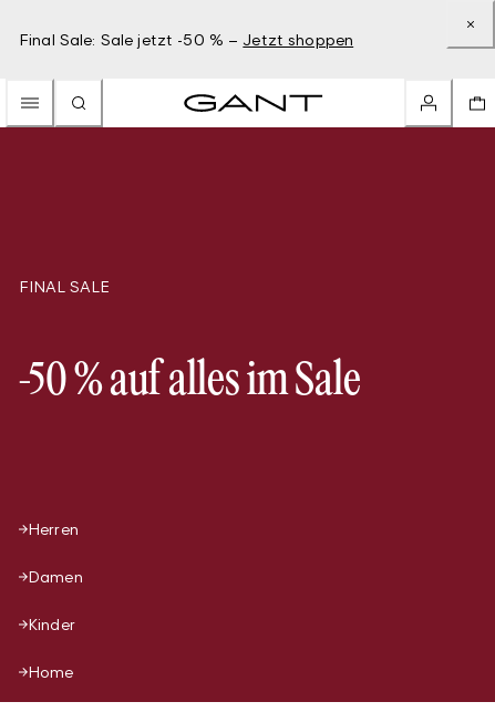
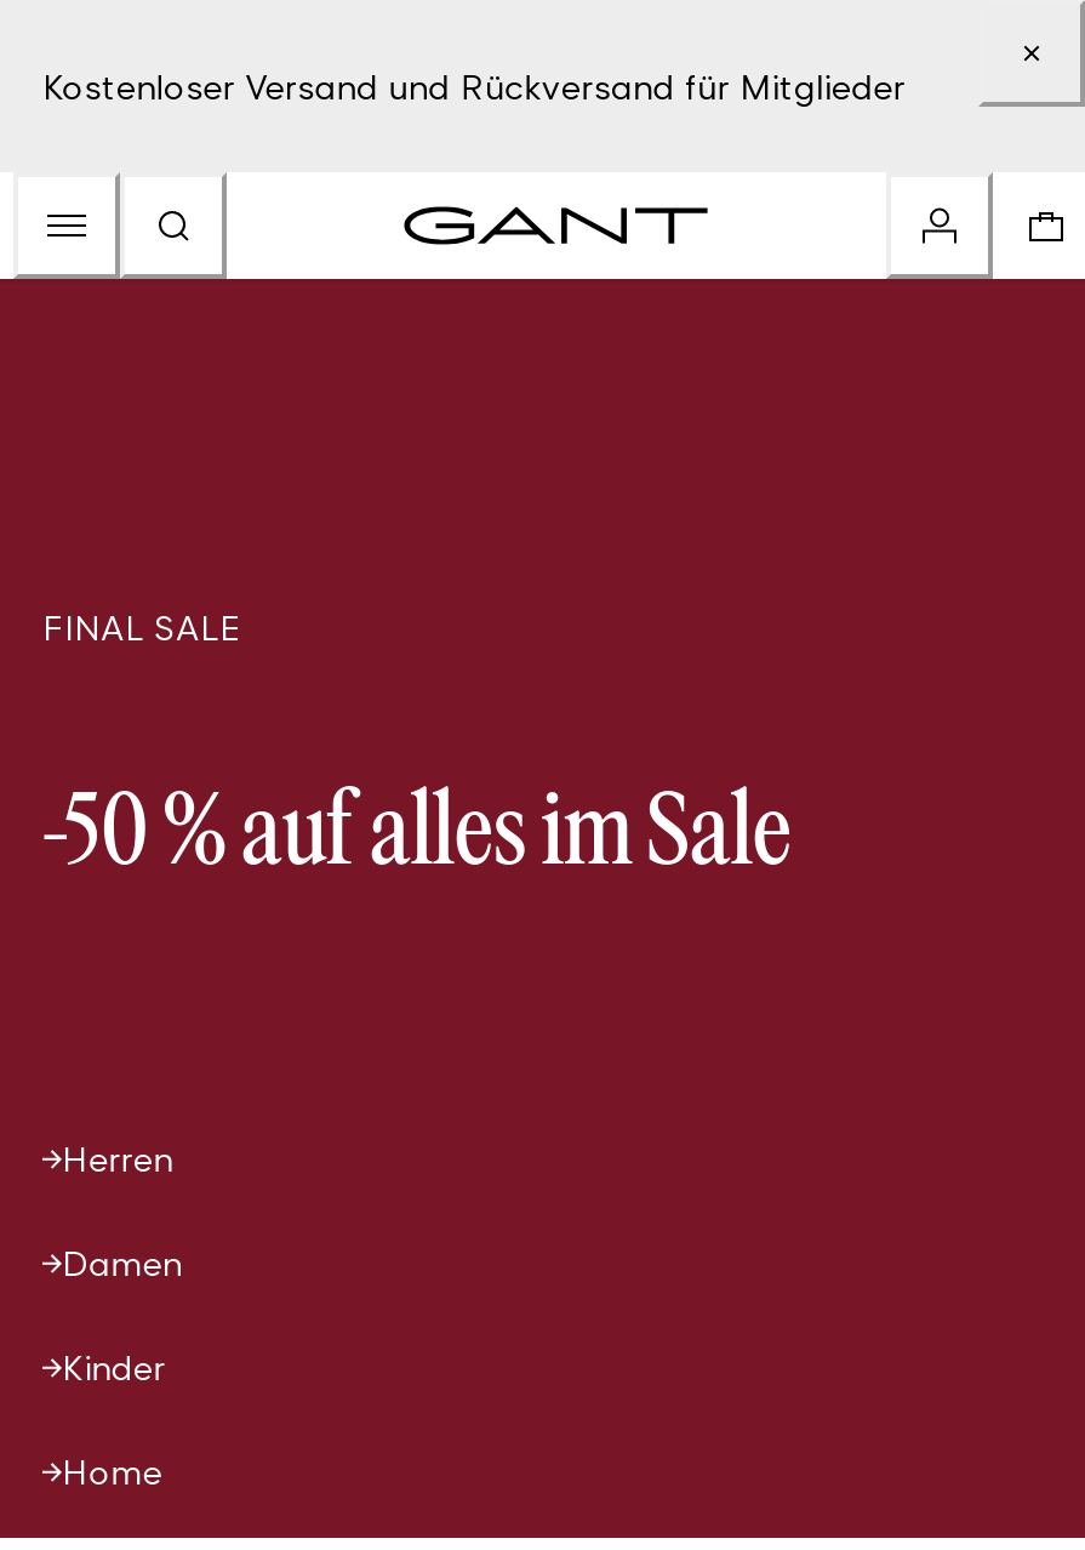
[19,30,353,49] Final Sale: Sale jetzt -50 % – Jetzt shoppen -> [42,65,906,107] Kostenloser Versand und Rückversand für Mitglieder

